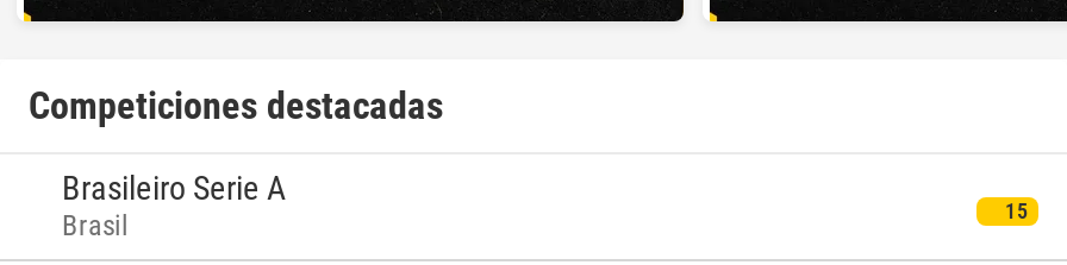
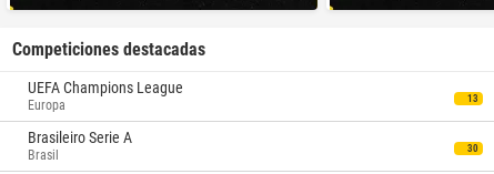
none -> [28,79,478,113] UEFA Champions League | Europa | 13
[1005,198,1029,222] 15 -> [467,142,478,153] 30

